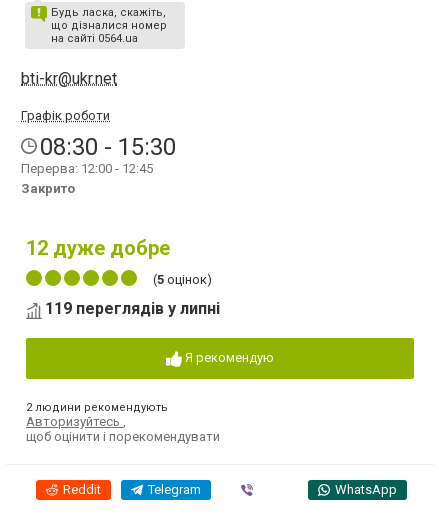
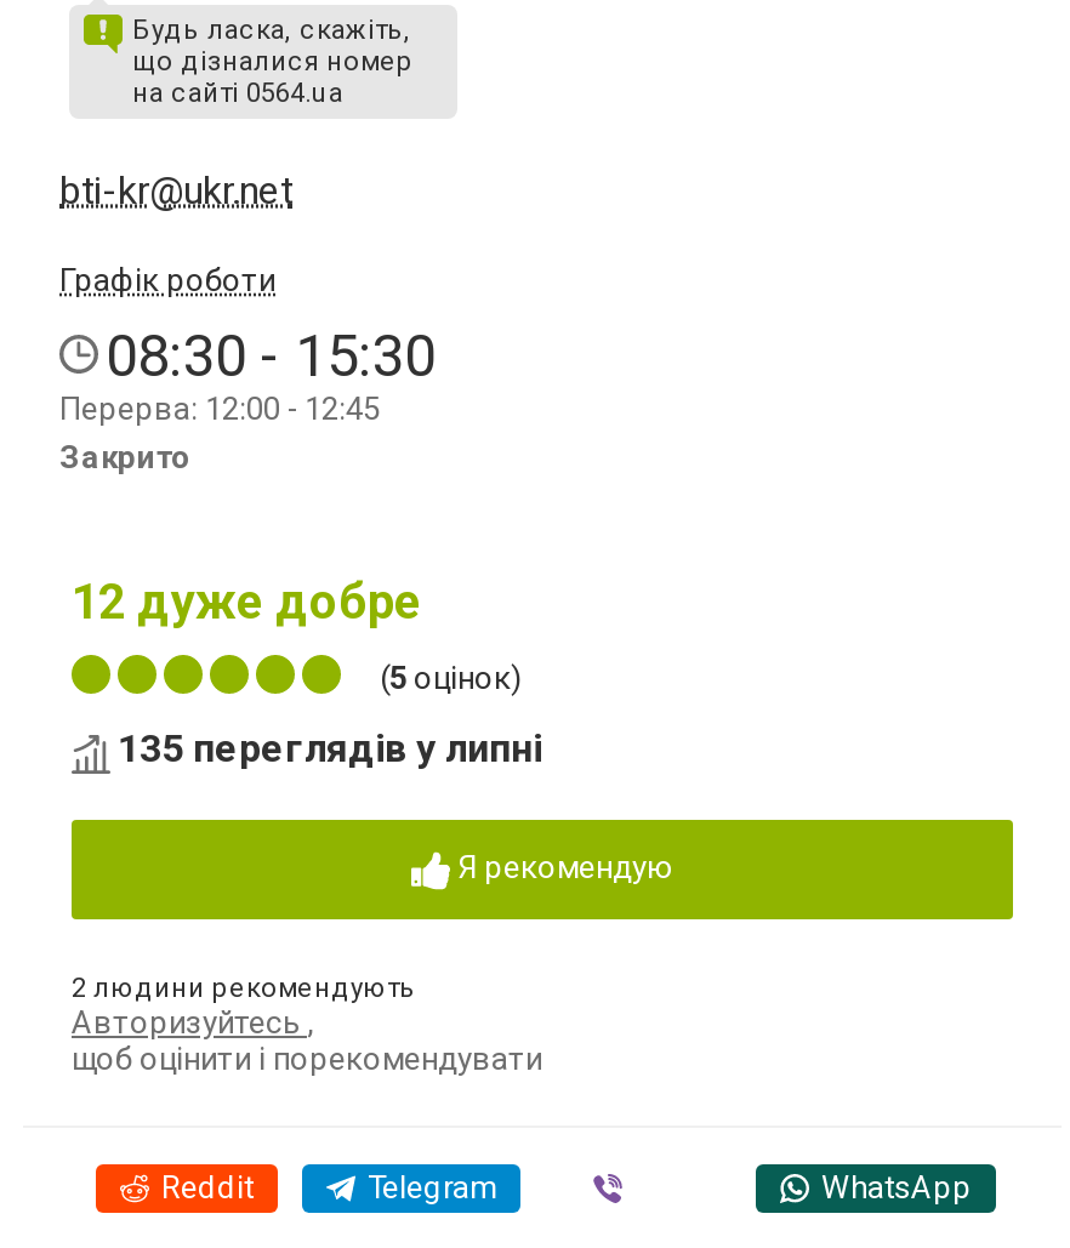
[45,299,220,318] 119 переглядів у липні -> [118,725,542,771] 135 переглядів у липні

